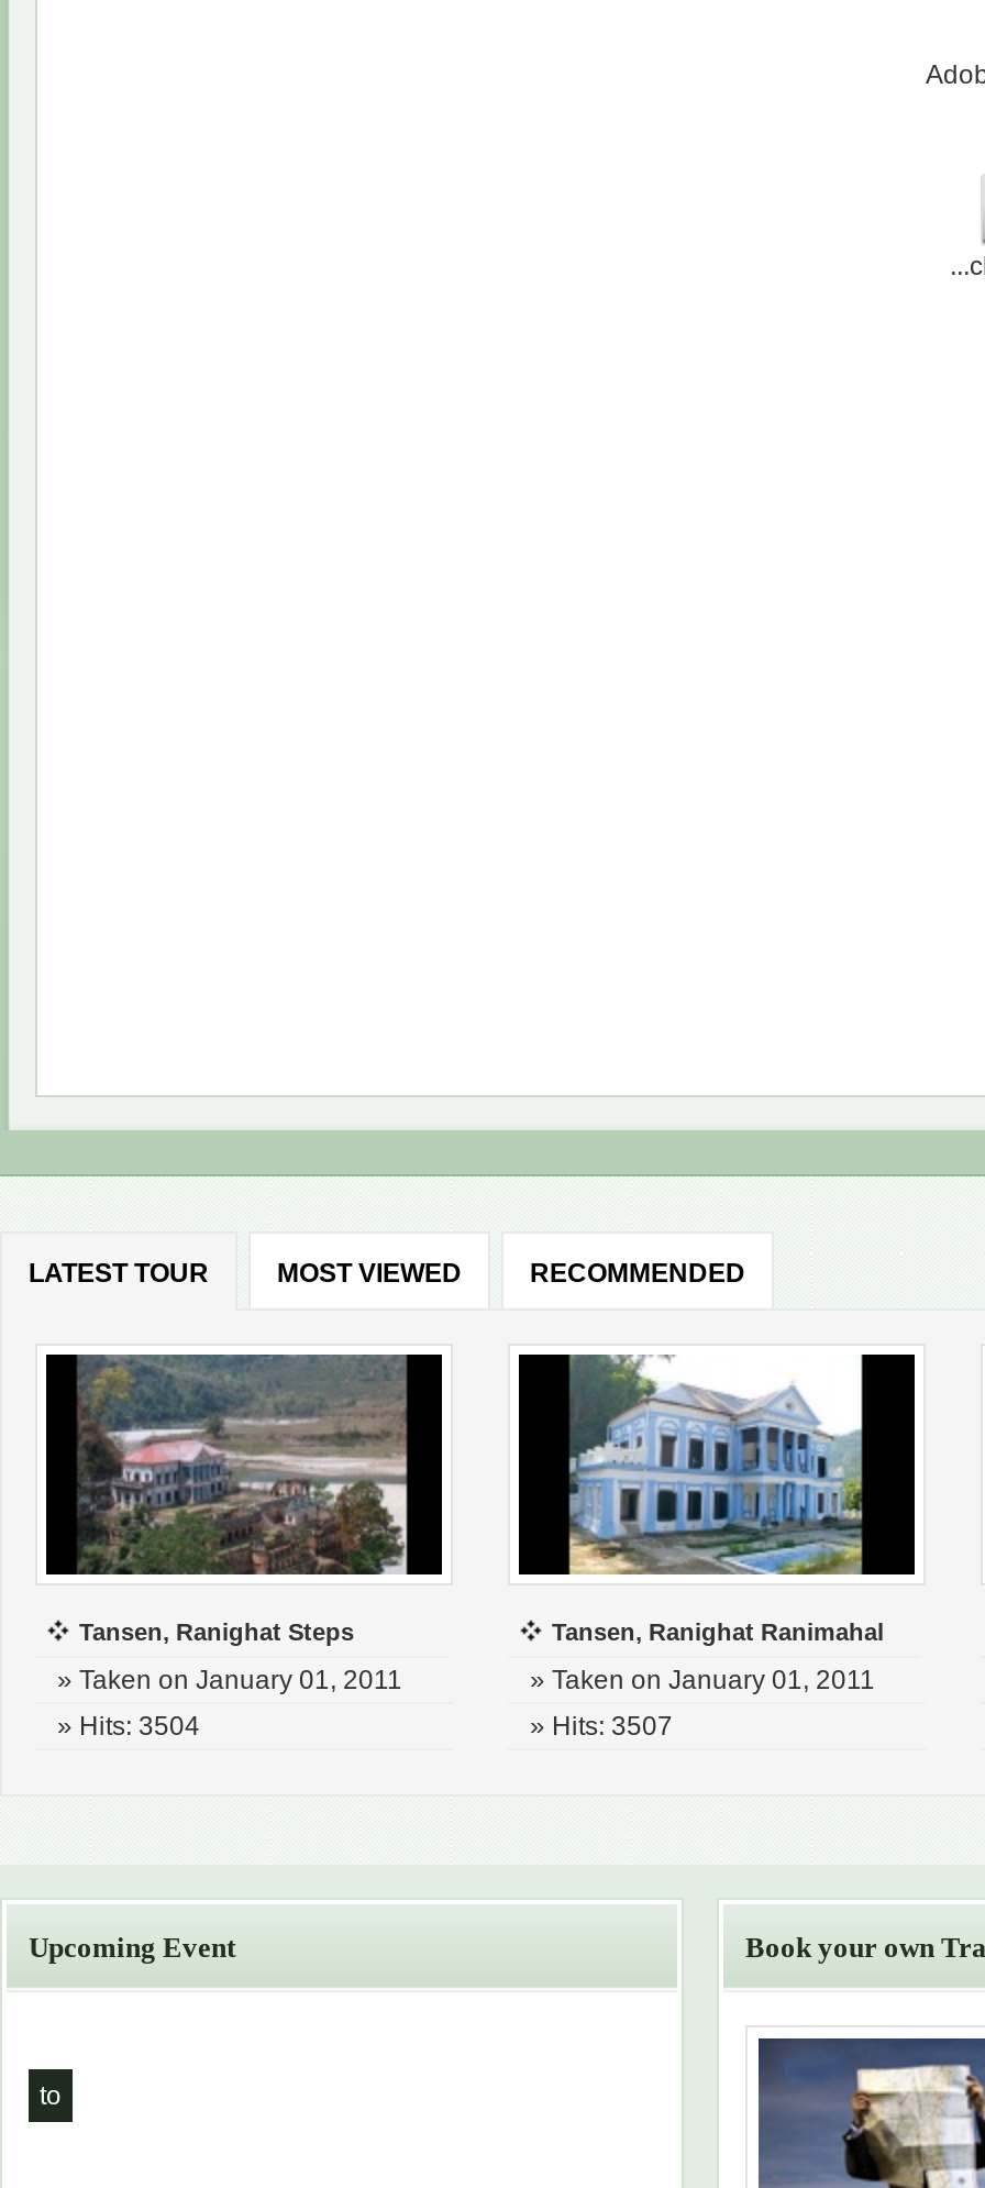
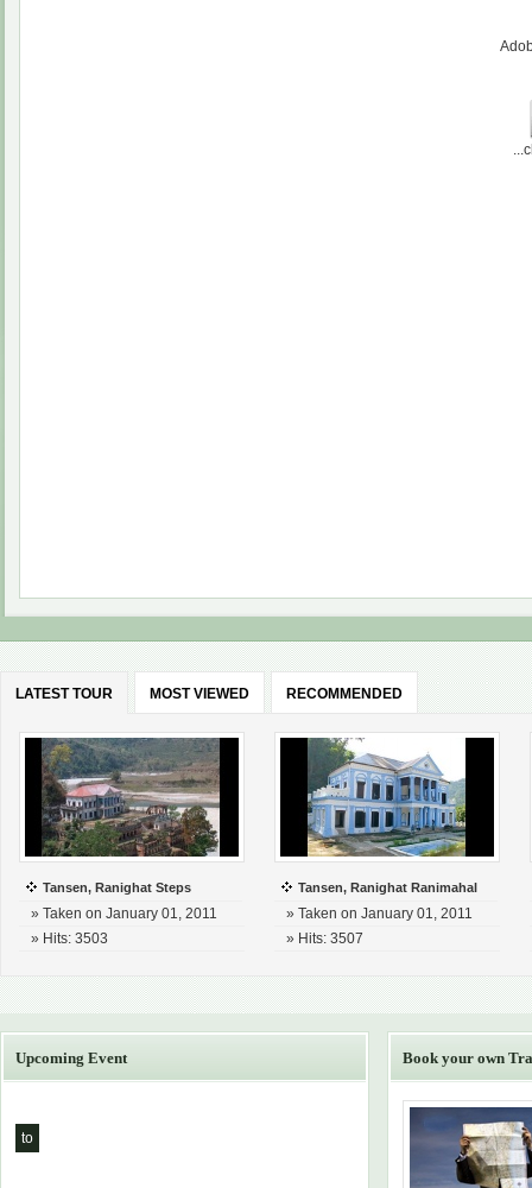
[57,1711,200,1742] » Hits: 3504 -> [31,930,108,947] » Hits: 3503

